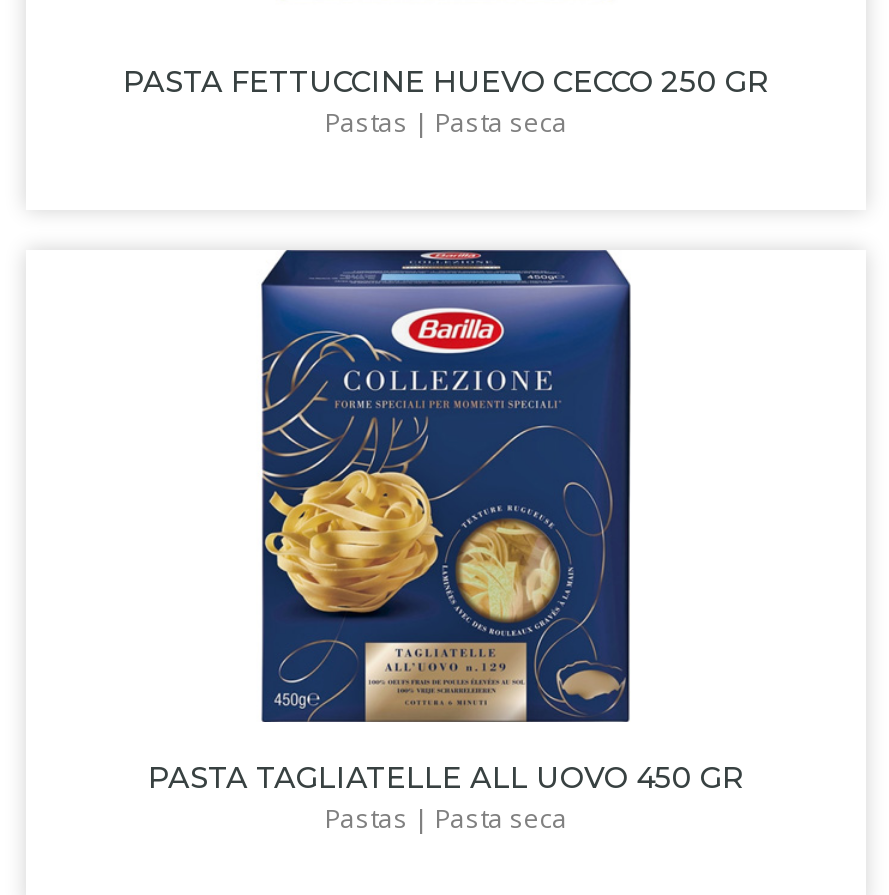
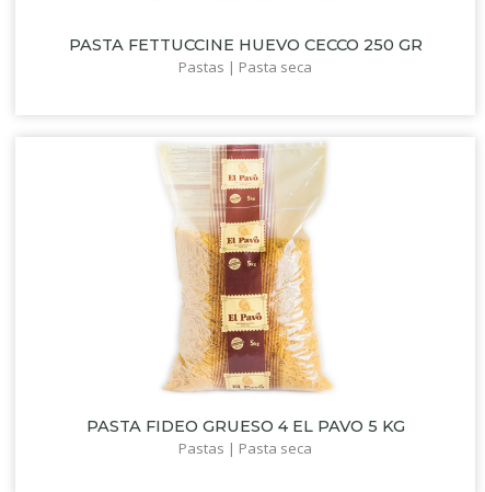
[148,248,744,796] [image] | PASTA TAGLIATELLE ALL UOVO 450 GR -> [86,137,405,436] [image] | PASTA FIDEO GRUESO 4 EL PAVO 5 KG

